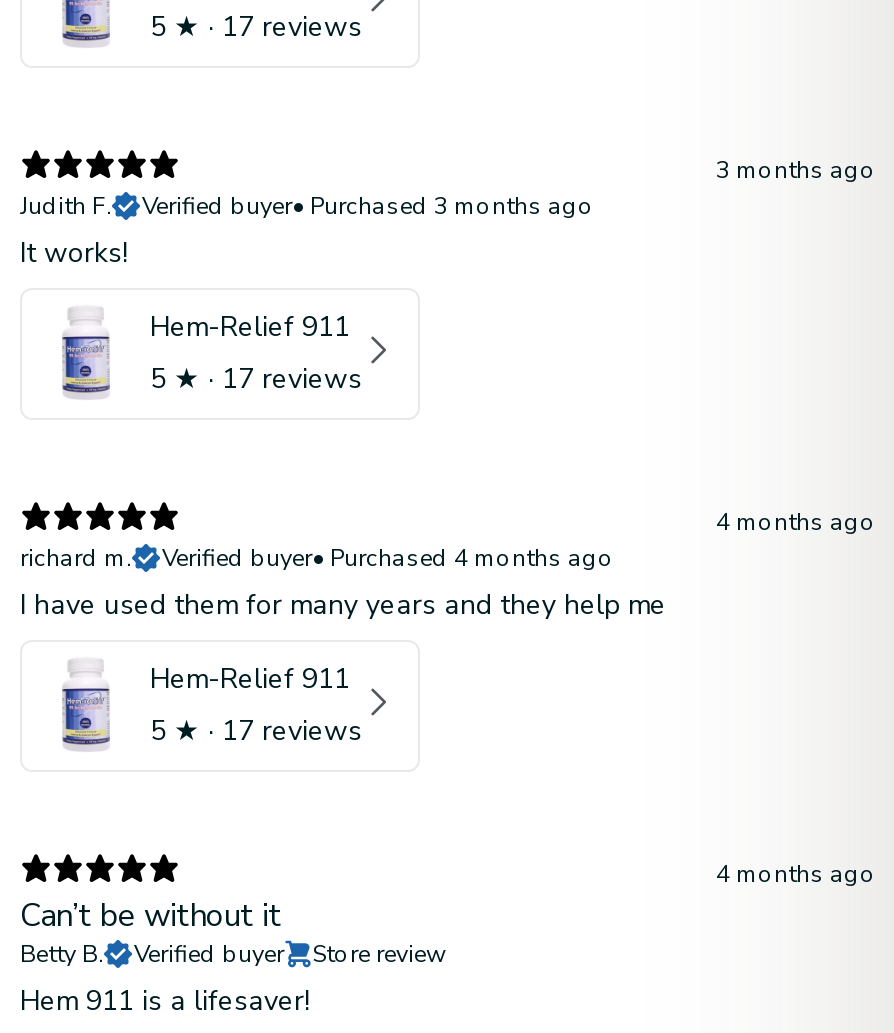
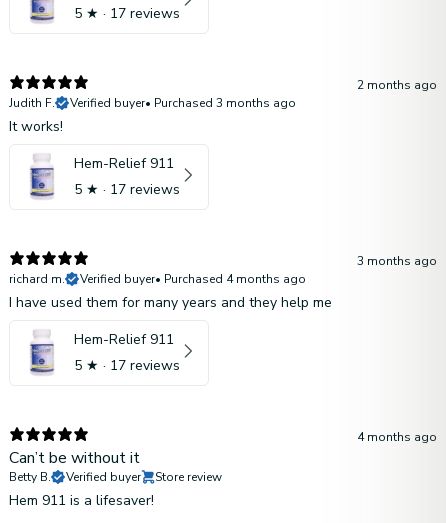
[716,153,876,185] 3 months ago -> [357,77,437,93] 2 months ago
[716,505,876,537] 4 months ago -> [357,253,437,269] 3 months ago

